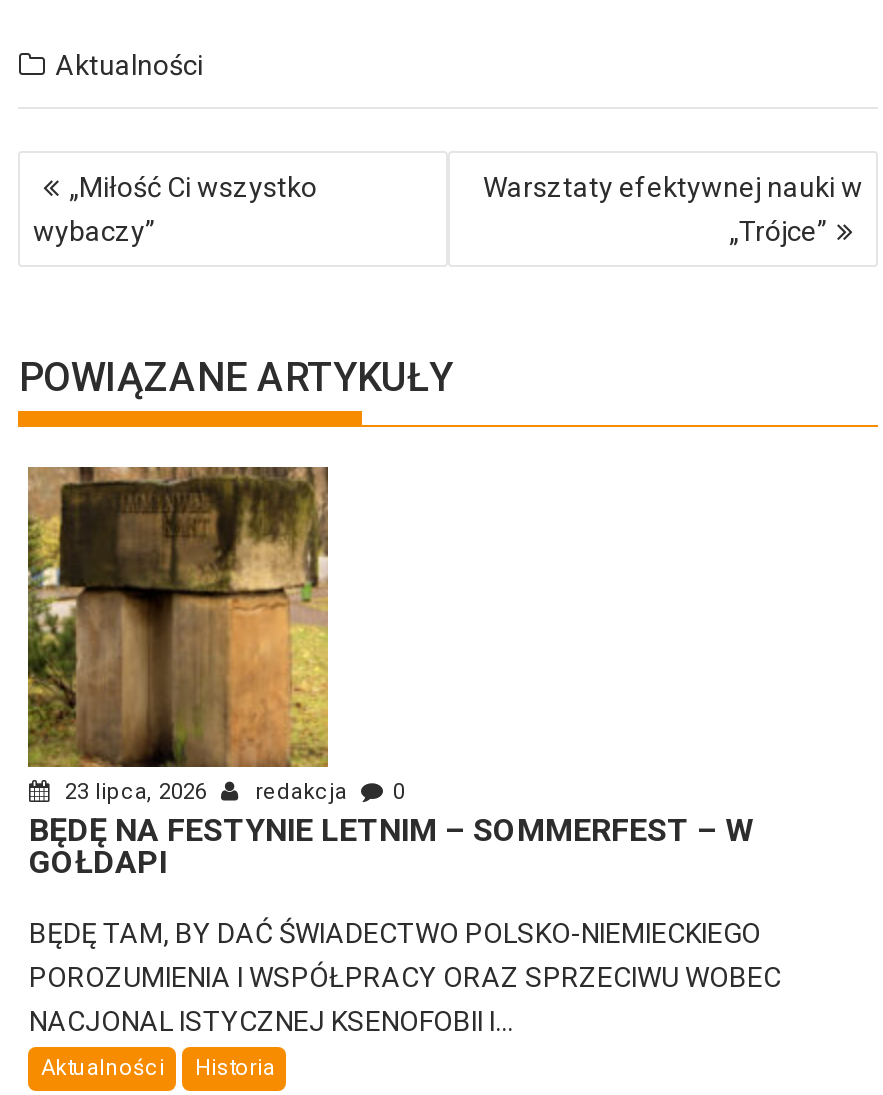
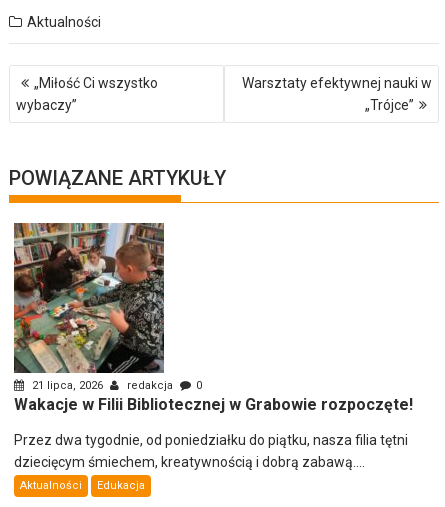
[26,465,405,805] [image] | 23 lipca, 2026 redakcja 0 -> [14,222,202,392] [image] | 21 lipca, 2026 redakcja 0
[29,811,753,881] BĘDĘ NA FESTYNIE LETNIM – SOMMERFEST – W | GOŁDAPI -> [14,395,413,414] Wakacje w Filii Bibliotecznej w Grabowie rozpoczęte!
[29,917,781,1037] BĘDĘ TAM, BY DAĆ ŚWIADECTWO POLSKO-NIEMIECKIEGO | POROZUMIENIA I WSPÓŁPRACY ORAZ SPRZECIWU WOBEC | NACJONAL ISTYCZNEJ KSENOFOBII I... -> [14,432,408,470] Przez dwa tygodnie, od poniedziałku do piątku, nasza filia tętni | dziecięcym śmiechem, kreatywnością i dobrą zabawą....
[195,1055,275,1081] Historia -> [97,479,145,492] Edukacja

